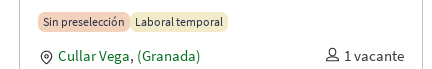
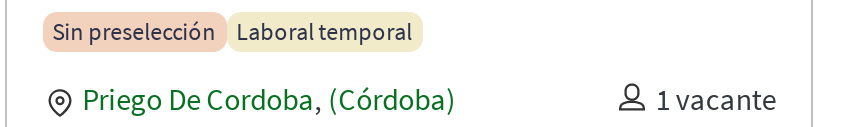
[58,46,201,65] Cullar Vega, (Granada) -> [82,81,456,119] Priego De Cordoba, (Córdoba)

